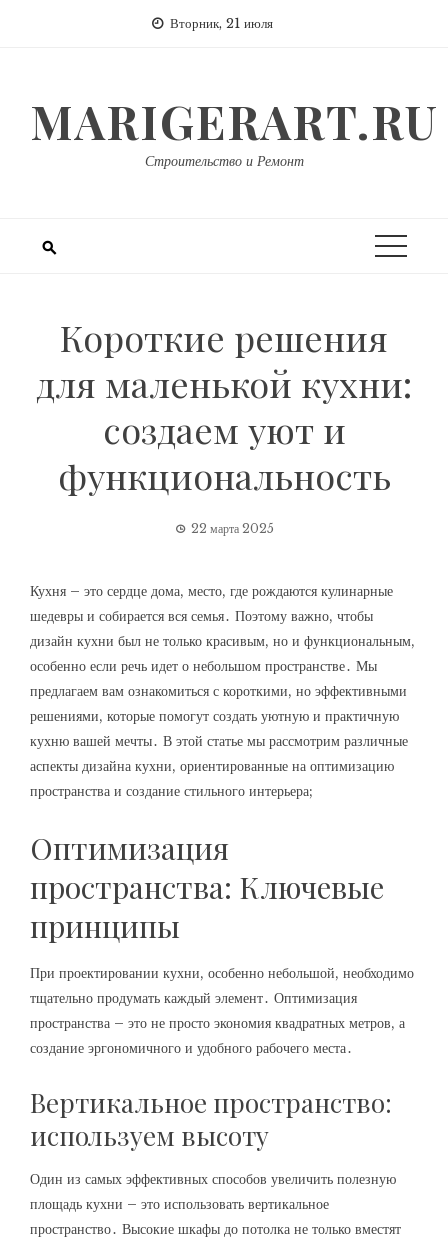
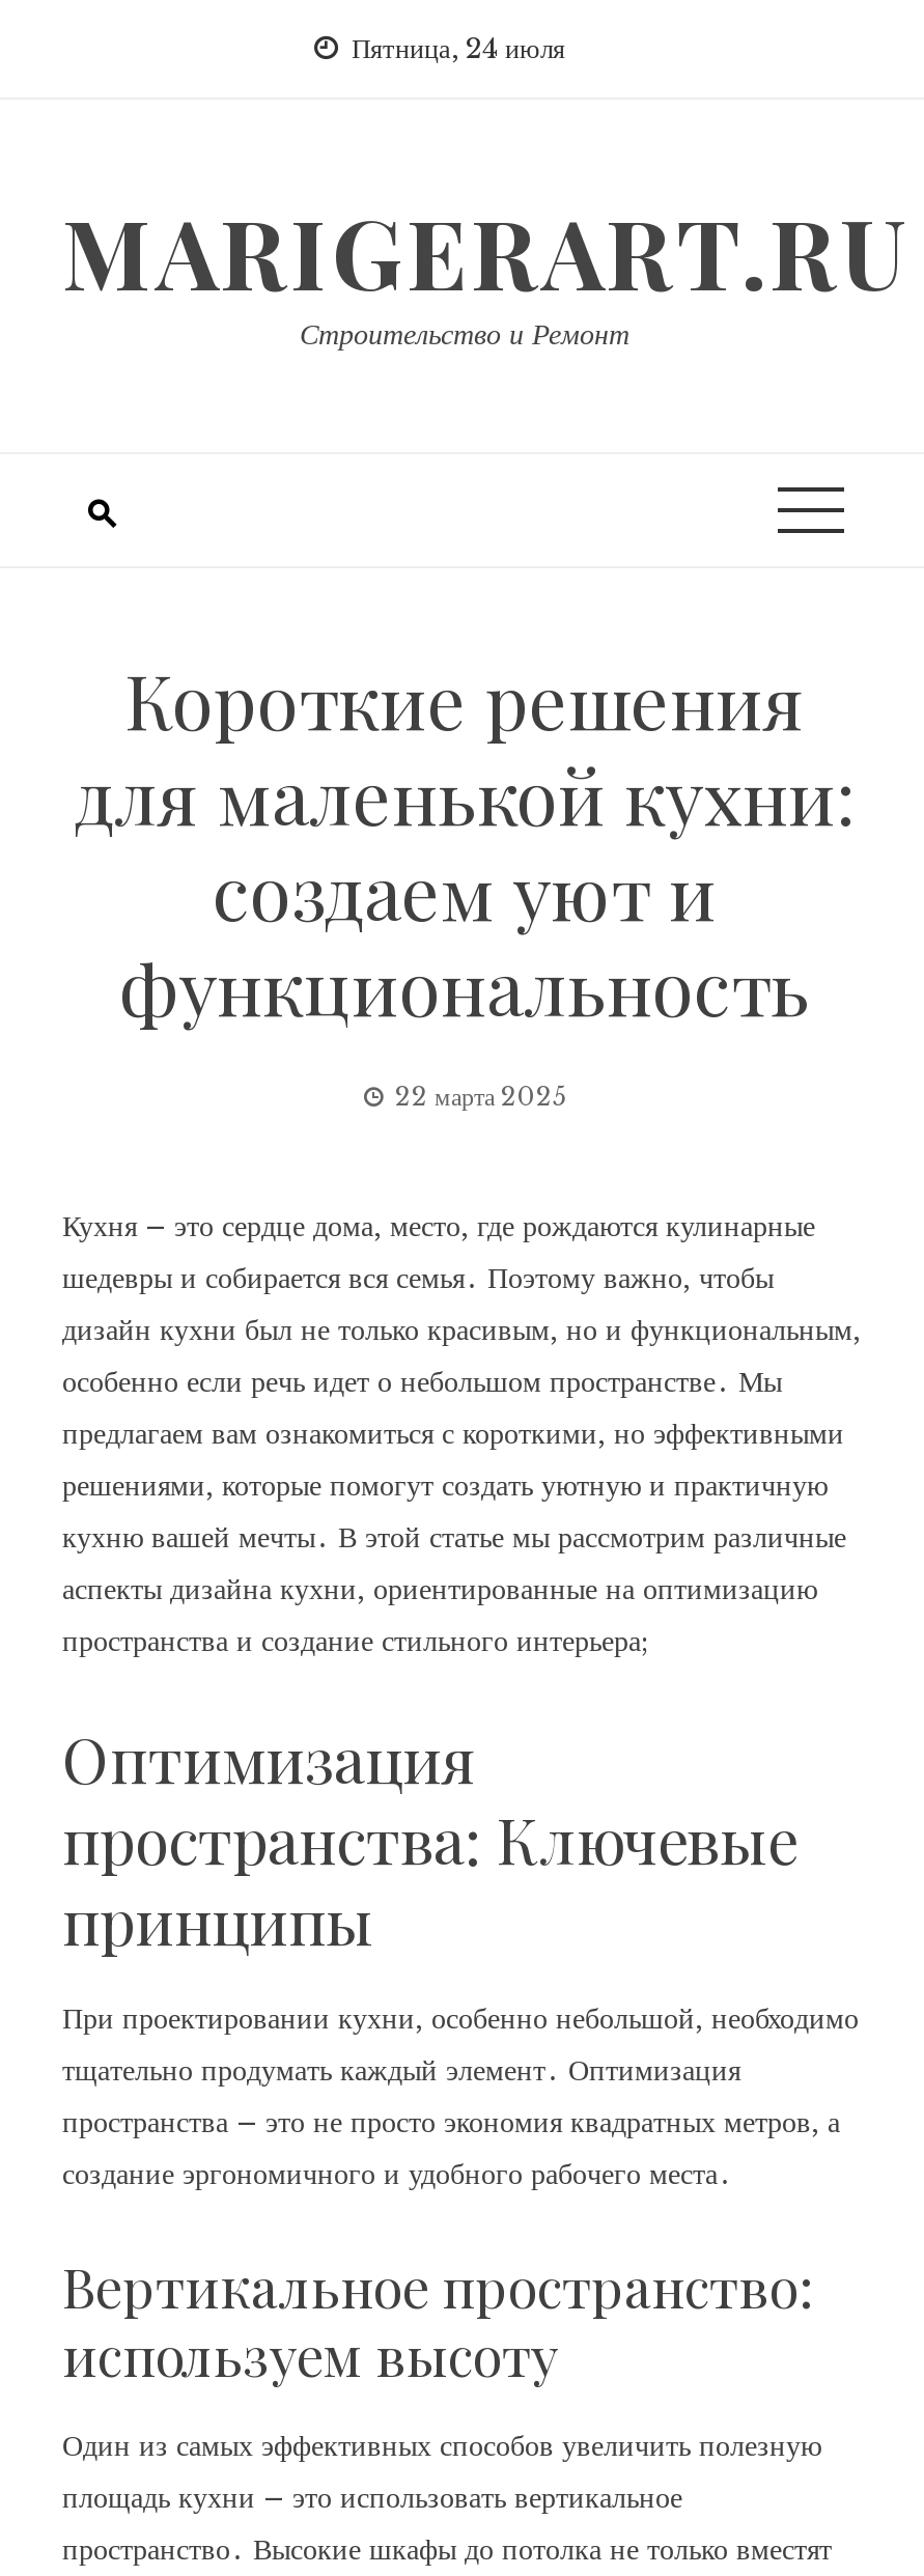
[169,15,272,32] Вторник, 21 июля -> [352,31,565,66] Пятница, 24 июля

